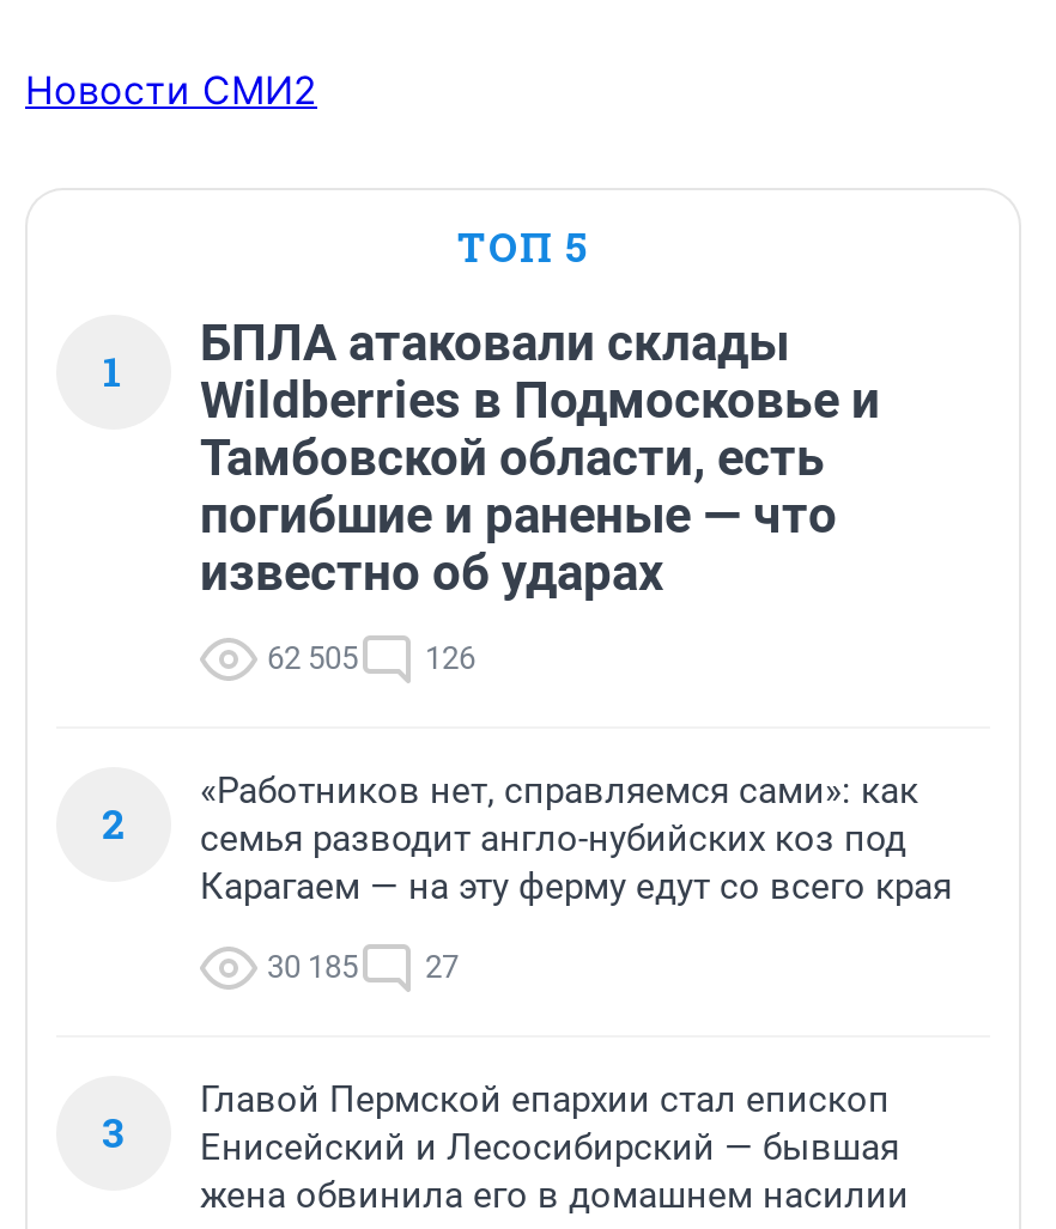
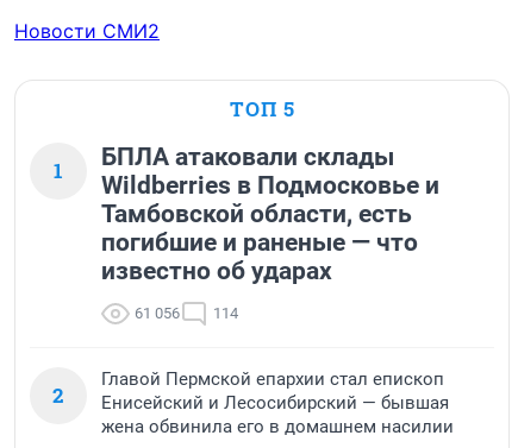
[267,640,358,676] 62 505 -> [135,304,180,322] 61 056
[425,640,475,676] 126 -> [213,304,238,322] 114
[102,770,952,1160] «Работников нет, справляемся сами»: как | семья разводит англо-нубийских коз под | Карагаем — на эту ферму едут со всего края | 30 185 | 27 | 3 -> none

